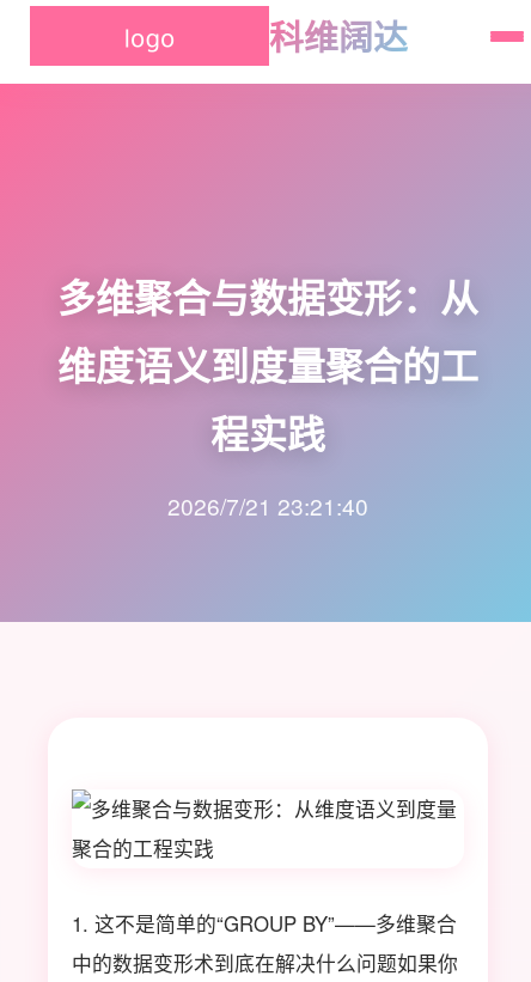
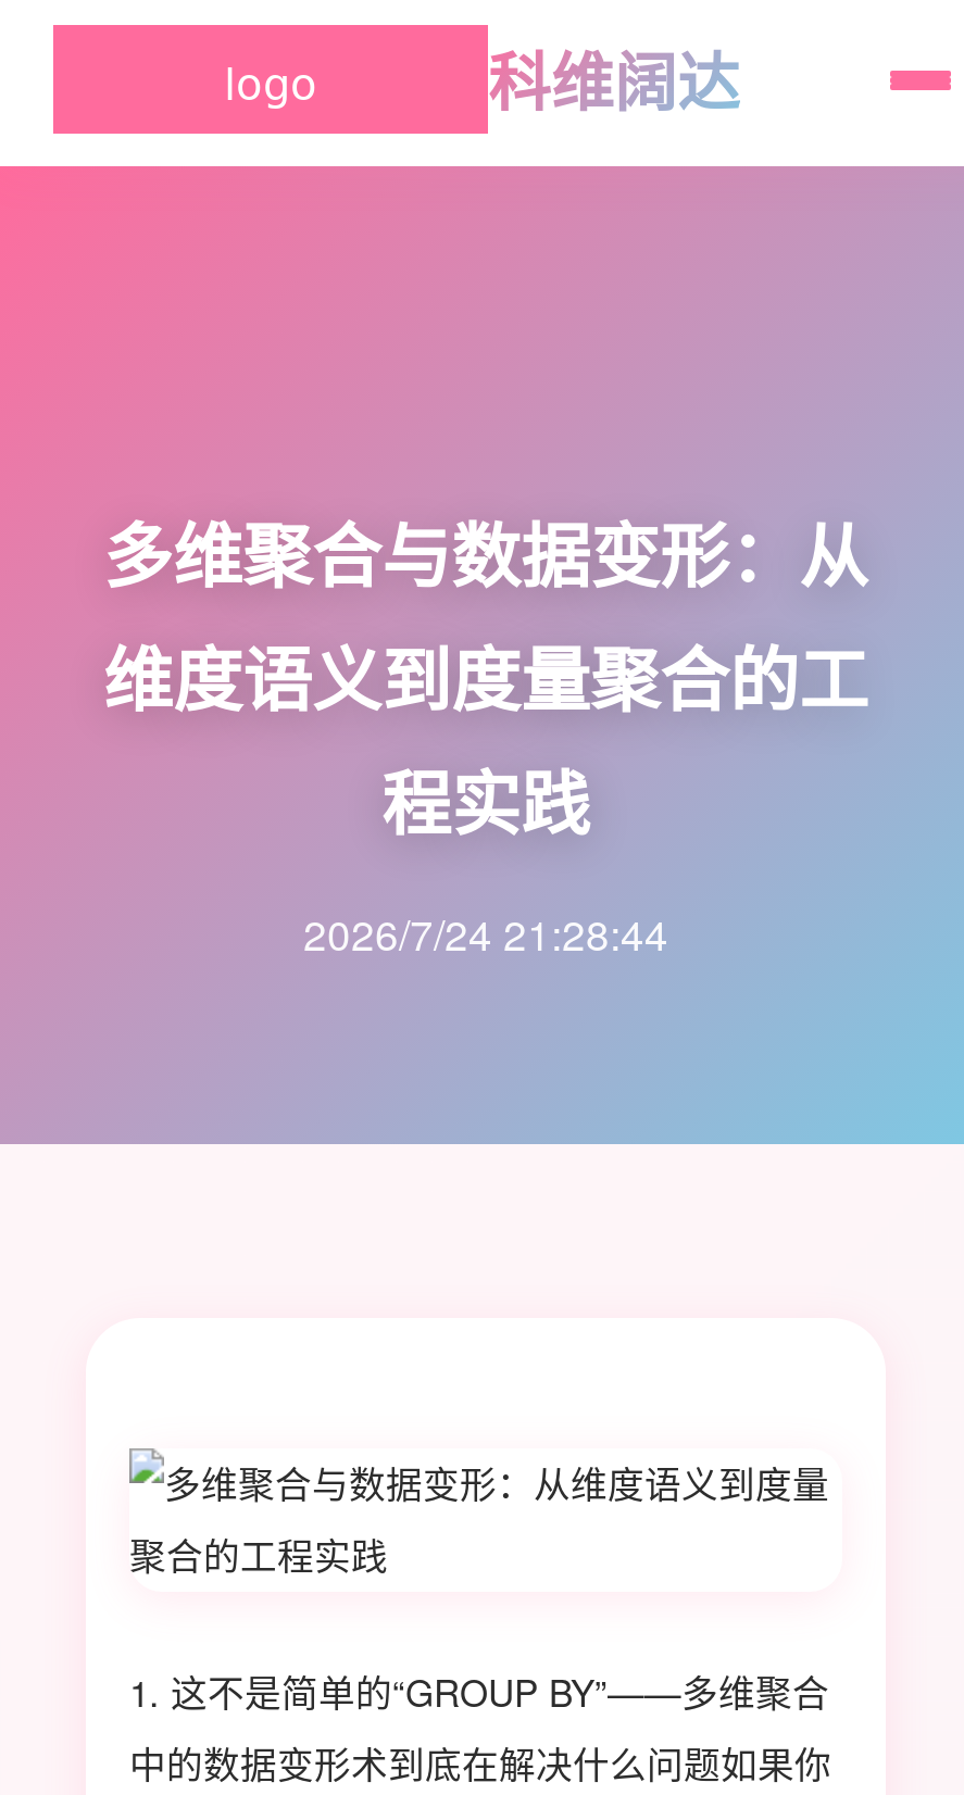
[167,489,368,522] 2026/7/21 23:21:40 -> [303,903,668,962] 2026/7/24 21:28:44

